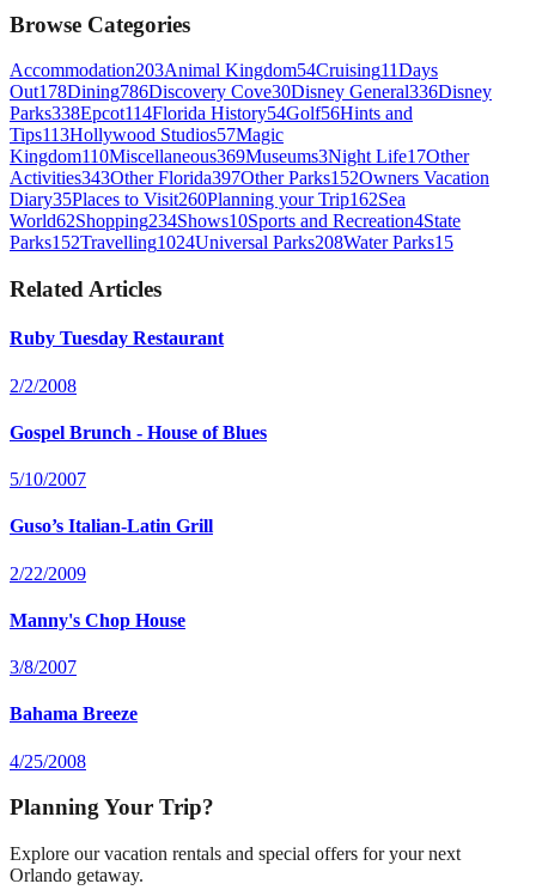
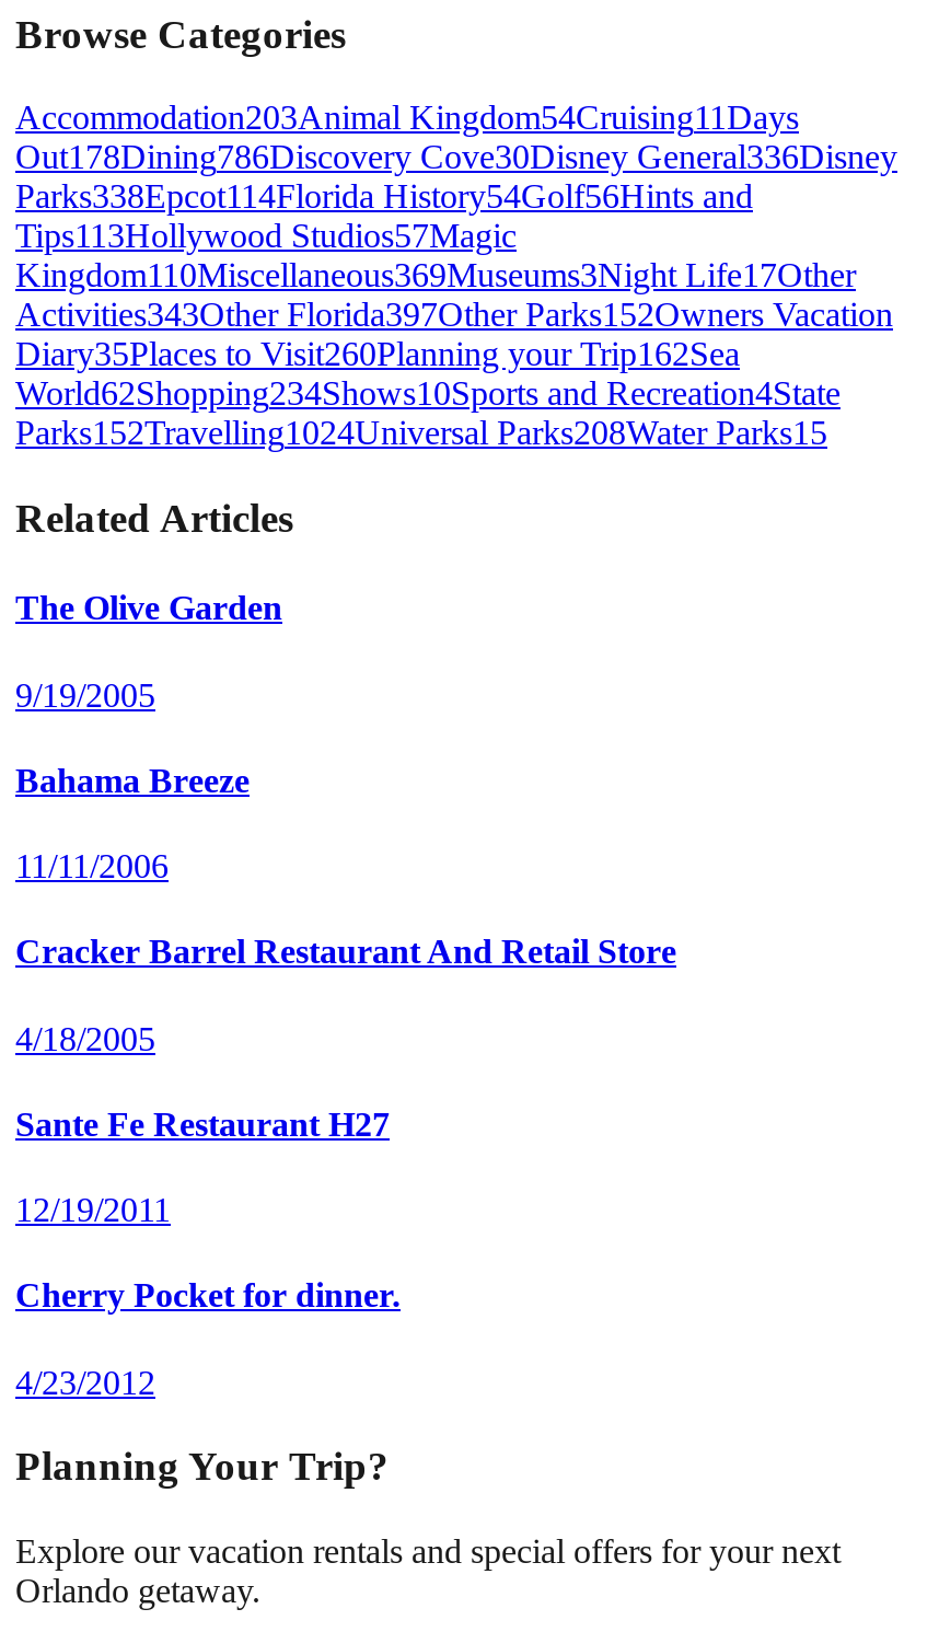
[10,328,267,677] Ruby Tuesday Restaurant | 2/2/2008 | Gospel Brunch - House of Blues | 5/10/2007 | Guso’s Italian-Latin Grill | 2/22/2009 | Manny's Chop House | 3/8/2007 -> [15,589,282,713] The Olive Garden | 9/19/2005
moved [10,704,138,724] -> [15,761,250,799]: Bahama Breeze
[10,751,86,771] 4/25/2008 -> [15,847,676,1400] 11/11/2006 | Cracker Barrel Restaurant And Retail Store | 4/18/2005 | Sante Fe Restaurant H27 | 12/19/2011 | Cherry Pocket for dinner. | 4/23/2012

